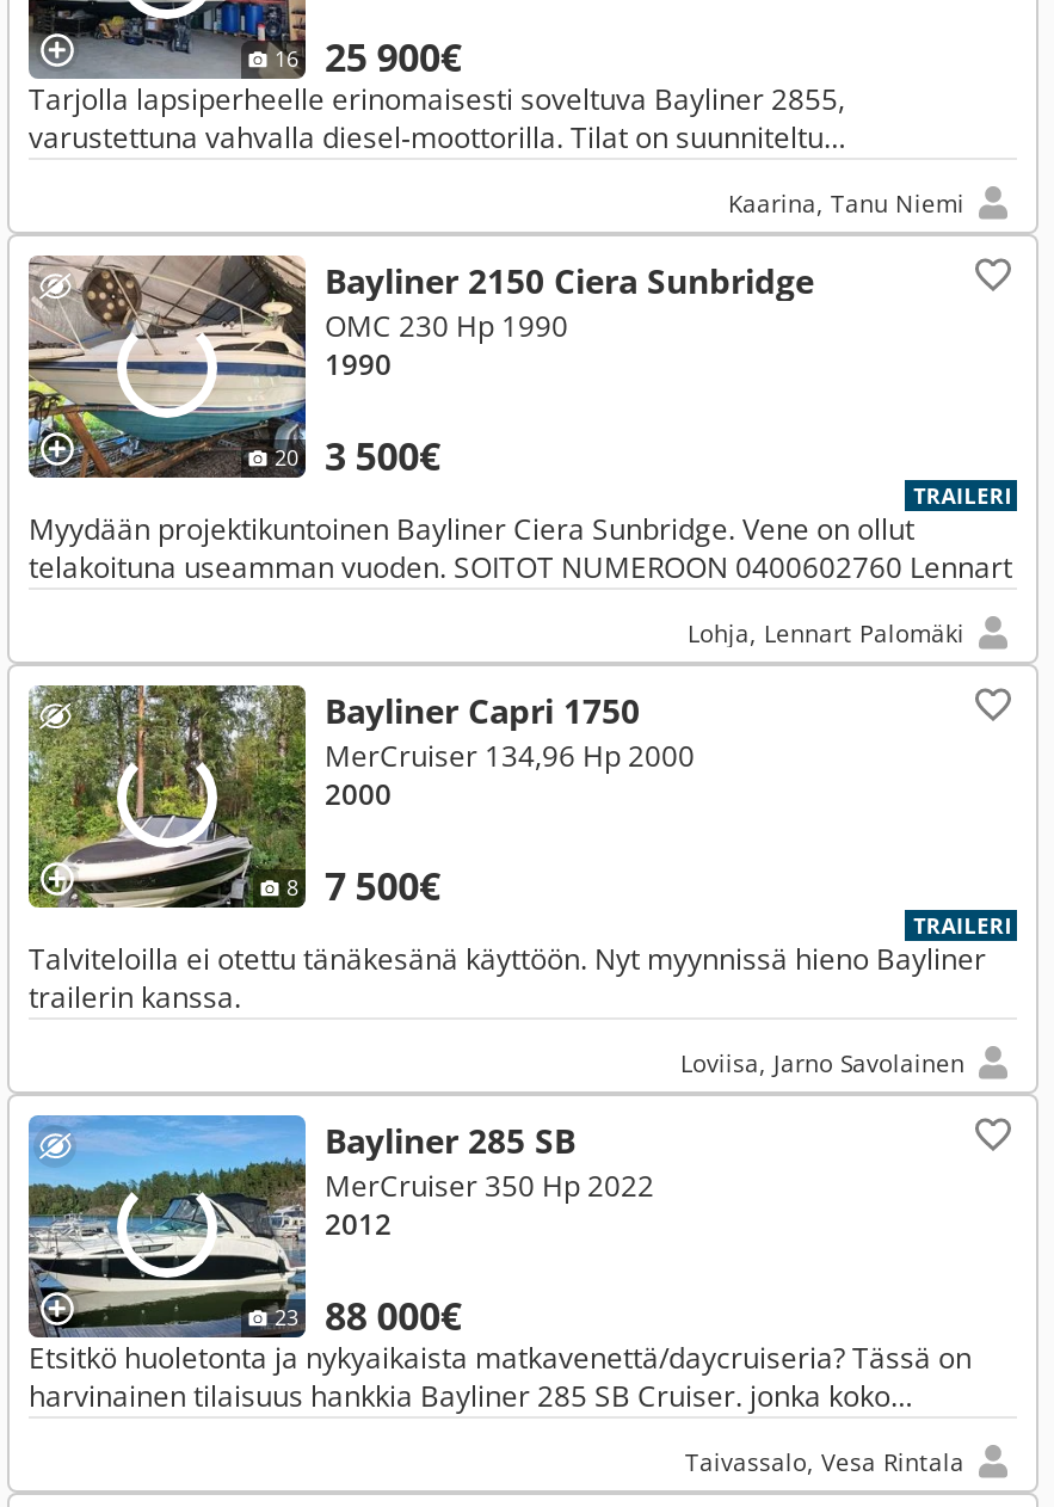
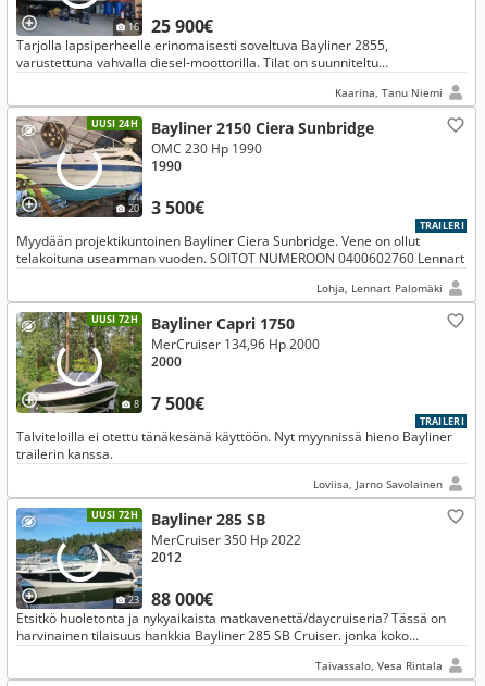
none -> [91,116,138,130] UUSI 24H
none -> [91,312,138,326] UUSI 72H
none -> [91,508,138,522] UUSI 72H

